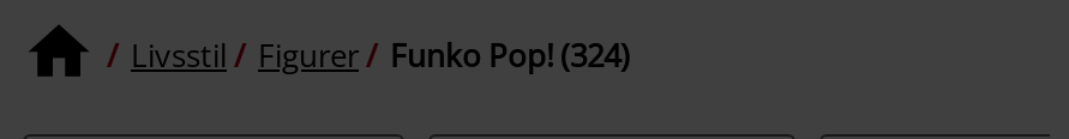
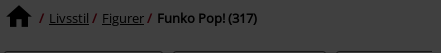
[131,34,630,77] Livsstil Figurer Funko Pop! (324) -> [49,9,257,27] Livsstil Figurer Funko Pop! (317)

